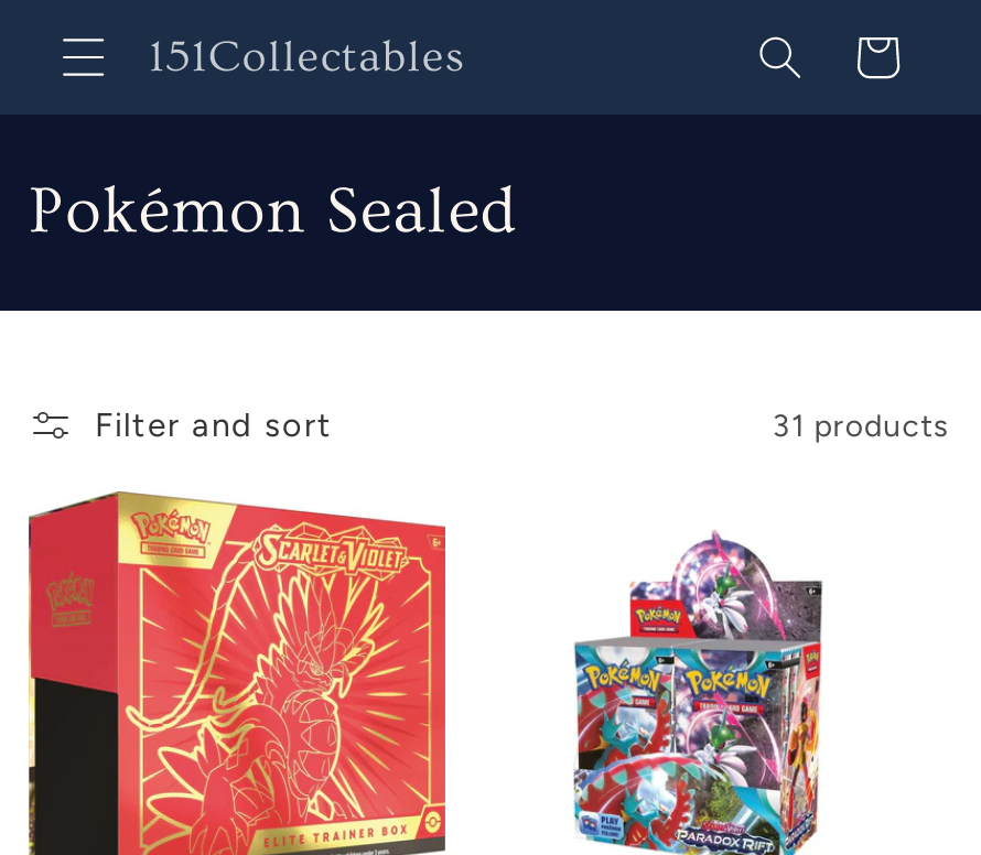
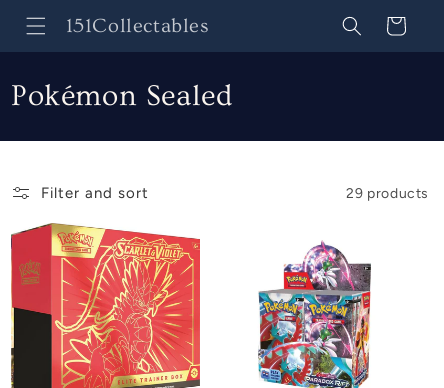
[772,407,950,444] 31 products -> [346,184,429,201] 29 products

